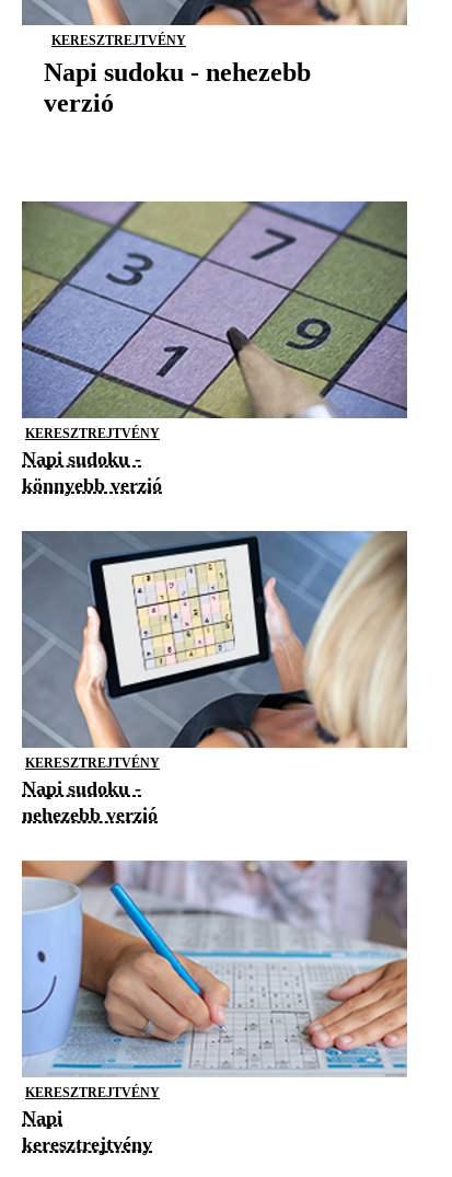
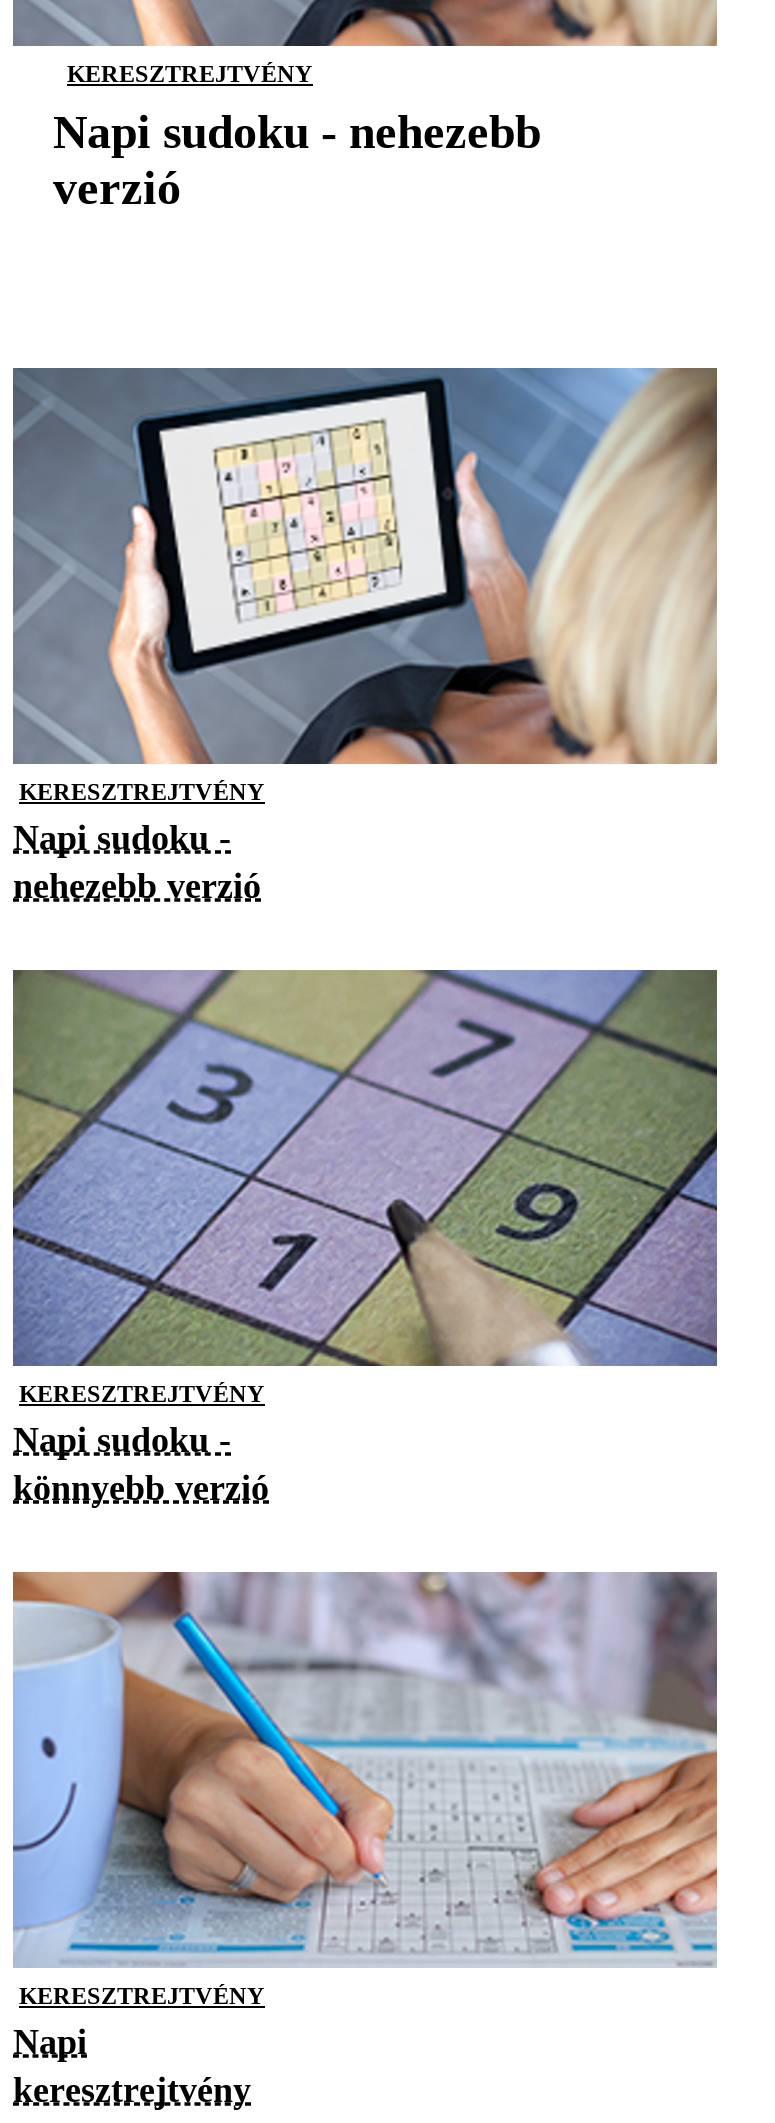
moved [22,200,408,419] -> [13,968,719,1368]: [image]
moved [22,474,162,496] -> [13,1468,269,1508]: könnyebb verzió
moved [22,531,407,749] -> [13,368,717,766]: [image]
moved [22,804,158,826] -> [13,866,261,906]: nehezebb verzió

